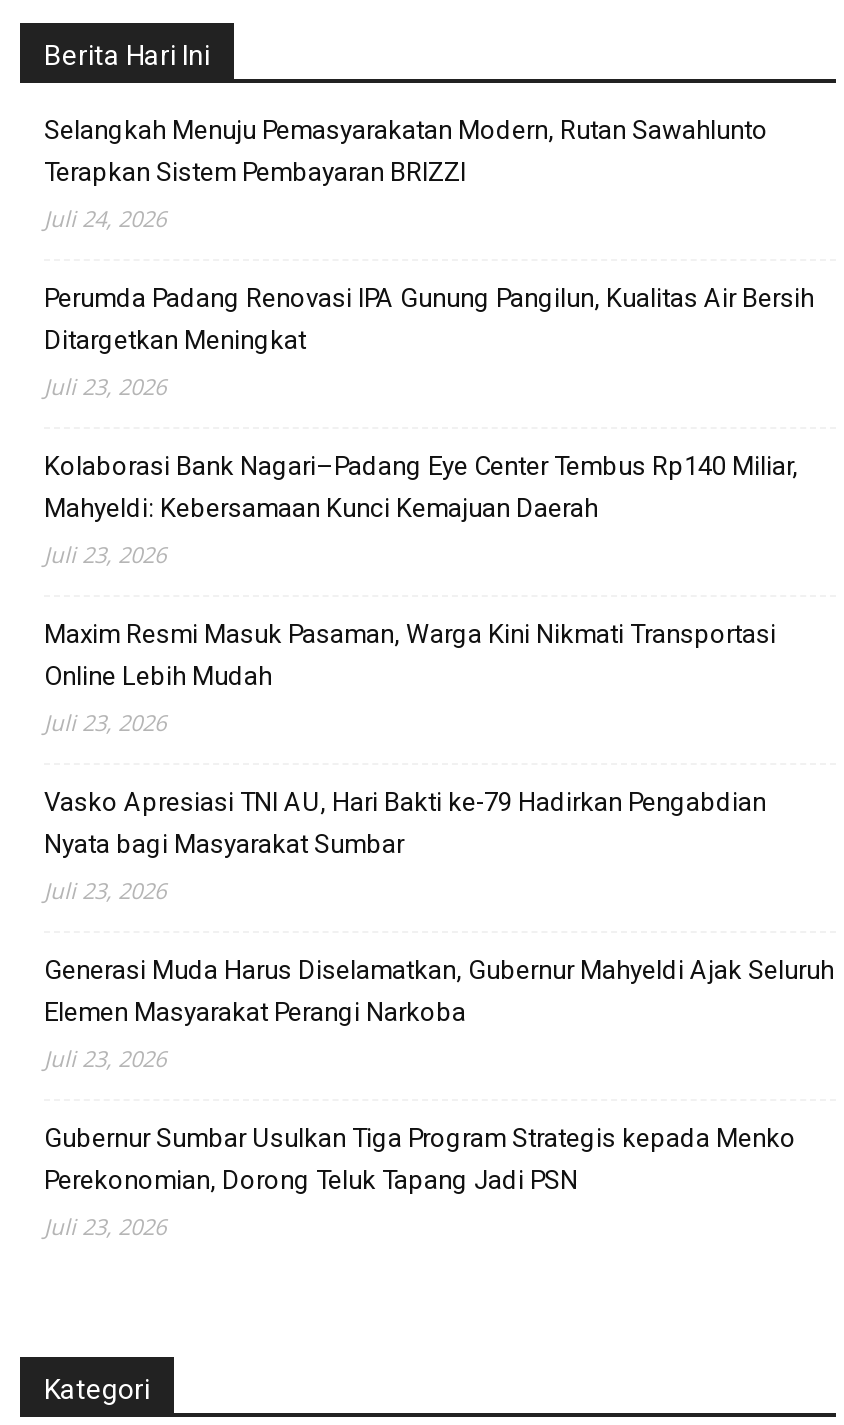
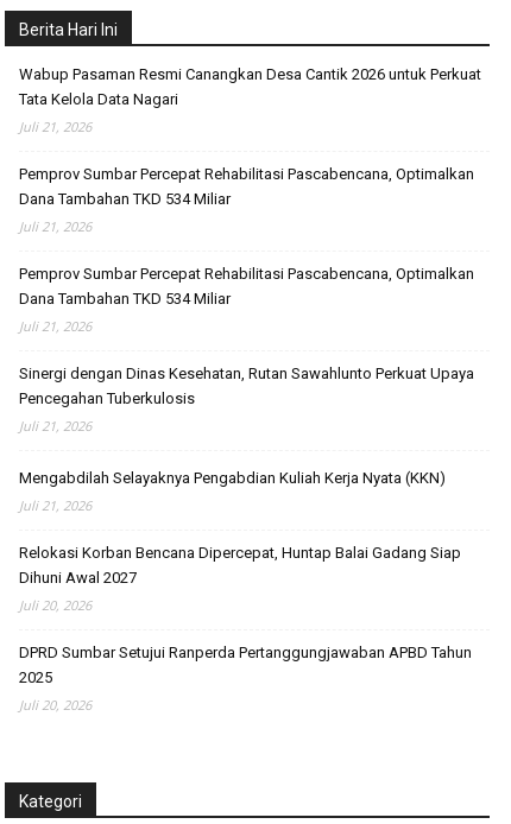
[44,115,768,187] Selangkah Menuju Pemasyarakatan Modern, Rutan Sawahlunto | Terapkan Sistem Pembayaran BRIZZI -> [19,65,481,108] Wabup Pasaman Resmi Canangkan Desa Cantik 2026 untuk Perkuat | Tata Kelola Data Nagari
[44,203,166,233] Juli 24, 2026 -> [19,117,92,135] Juli 21, 2026
[44,283,814,355] Perumda Padang Renovasi IPA Gunung Pangilun, Kualitas Air Bersih | Ditargetkan Meningkat -> [19,165,474,208] Pemprov Sumbar Percepat Rehabilitasi Pascabencana, Optimalkan | Dana Tambahan TKD 534 Miliar
[44,371,166,401] Juli 23, 2026 -> [19,217,92,235] Juli 21, 2026
[44,451,798,523] Kolaborasi Bank Nagari–Padang Eye Center Tembus Rp140 Miliar, | Mahyeldi: Kebersamaan Kunci Kemajuan Daerah -> [19,265,474,307] Pemprov Sumbar Percepat Rehabilitasi Pascabencana, Optimalkan | Dana Tambahan TKD 534 Miliar
[44,539,166,569] Juli 23, 2026 -> [19,317,92,335] Juli 21, 2026
[44,619,776,691] Maxim Resmi Masuk Pasaman, Warga Kini Nikmati Transportasi | Online Lebih Mudah -> [19,364,474,407] Sinergi dengan Dinas Kesehatan, Rutan Sawahlunto Perkuat Upaya | Pencegahan Tuberkulosis
[44,707,166,737] Juli 23, 2026 -> [19,417,92,434] Juli 21, 2026
[44,787,766,859] Vasko Apresiasi TNI AU, Hari Bakti ke-79 Hadirkan Pengabdian | Nyata bagi Masyarakat Sumbar -> [19,469,446,487] Mengabdilah Selayaknya Pengabdian Kuliah Kerja Nyata (KKN)
[44,875,166,905] Juli 23, 2026 -> [19,496,92,514] Juli 21, 2026
[44,955,834,1027] Generasi Muda Harus Diselamatkan, Gubernur Mahyeldi Ajak Seluruh | Elemen Masyarakat Perangi Narkoba -> [19,544,461,586] Relokasi Korban Bencana Dipercepat, Huntap Balai Gadang Siap | Dihuni Awal 2027
[44,1043,166,1073] Juli 23, 2026 -> [19,596,92,614] Juli 20, 2026
[44,1123,796,1195] Gubernur Sumbar Usulkan Tiga Program Strategis kepada Menko | Perekonomian, Dorong Teluk Tapang Jadi PSN -> [19,643,472,686] DPRD Sumbar Setujui Ranperda Pertanggungjawaban APBD Tahun | 2025
[44,1211,166,1241] Juli 23, 2026 -> [19,696,92,713] Juli 20, 2026

